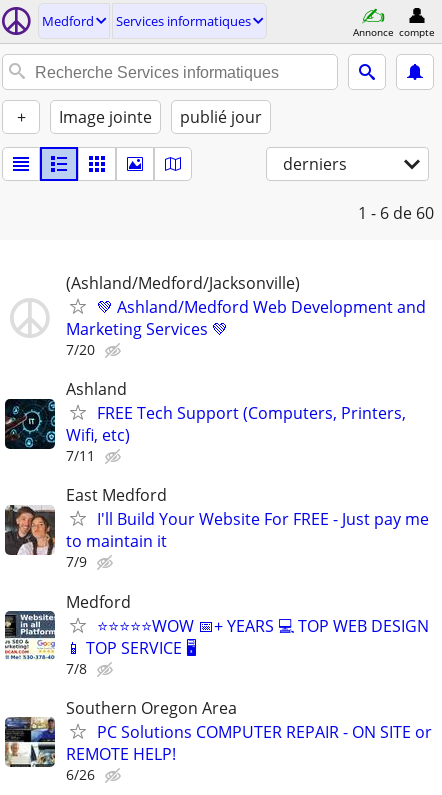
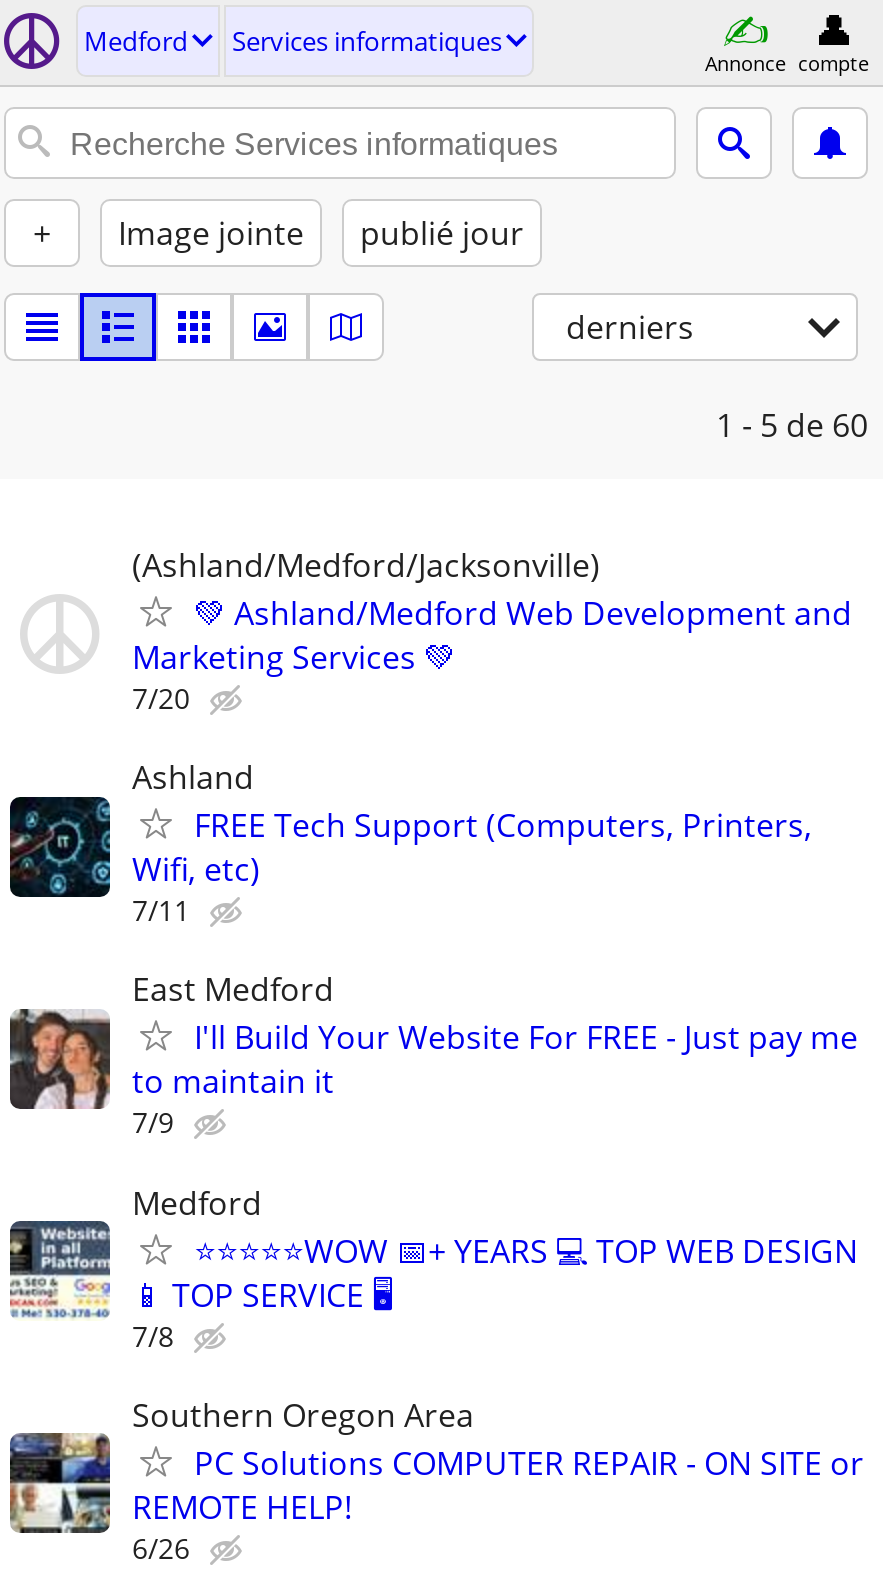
[358,202,434,224] 1 - 6 de 60 -> [716,403,868,447] 1 - 5 de 60

